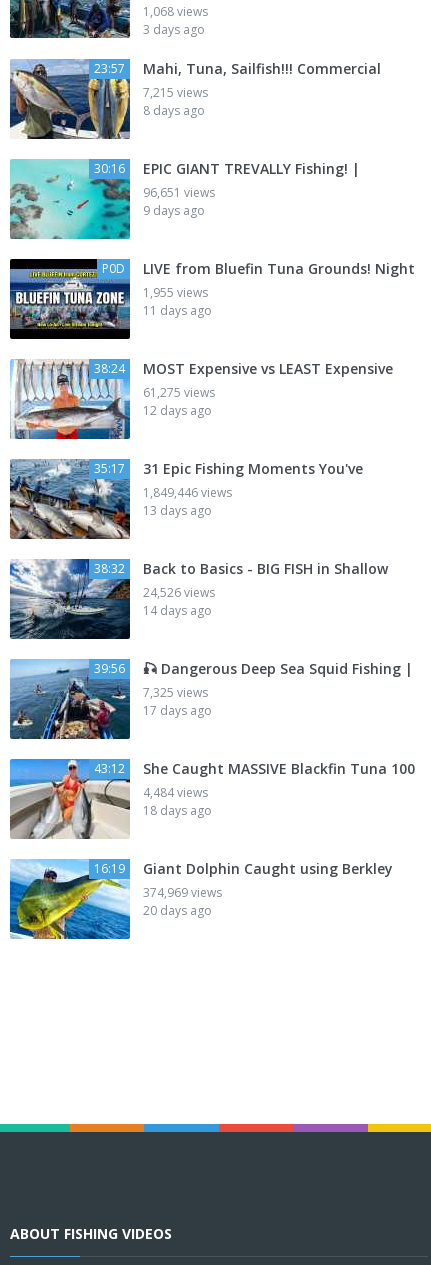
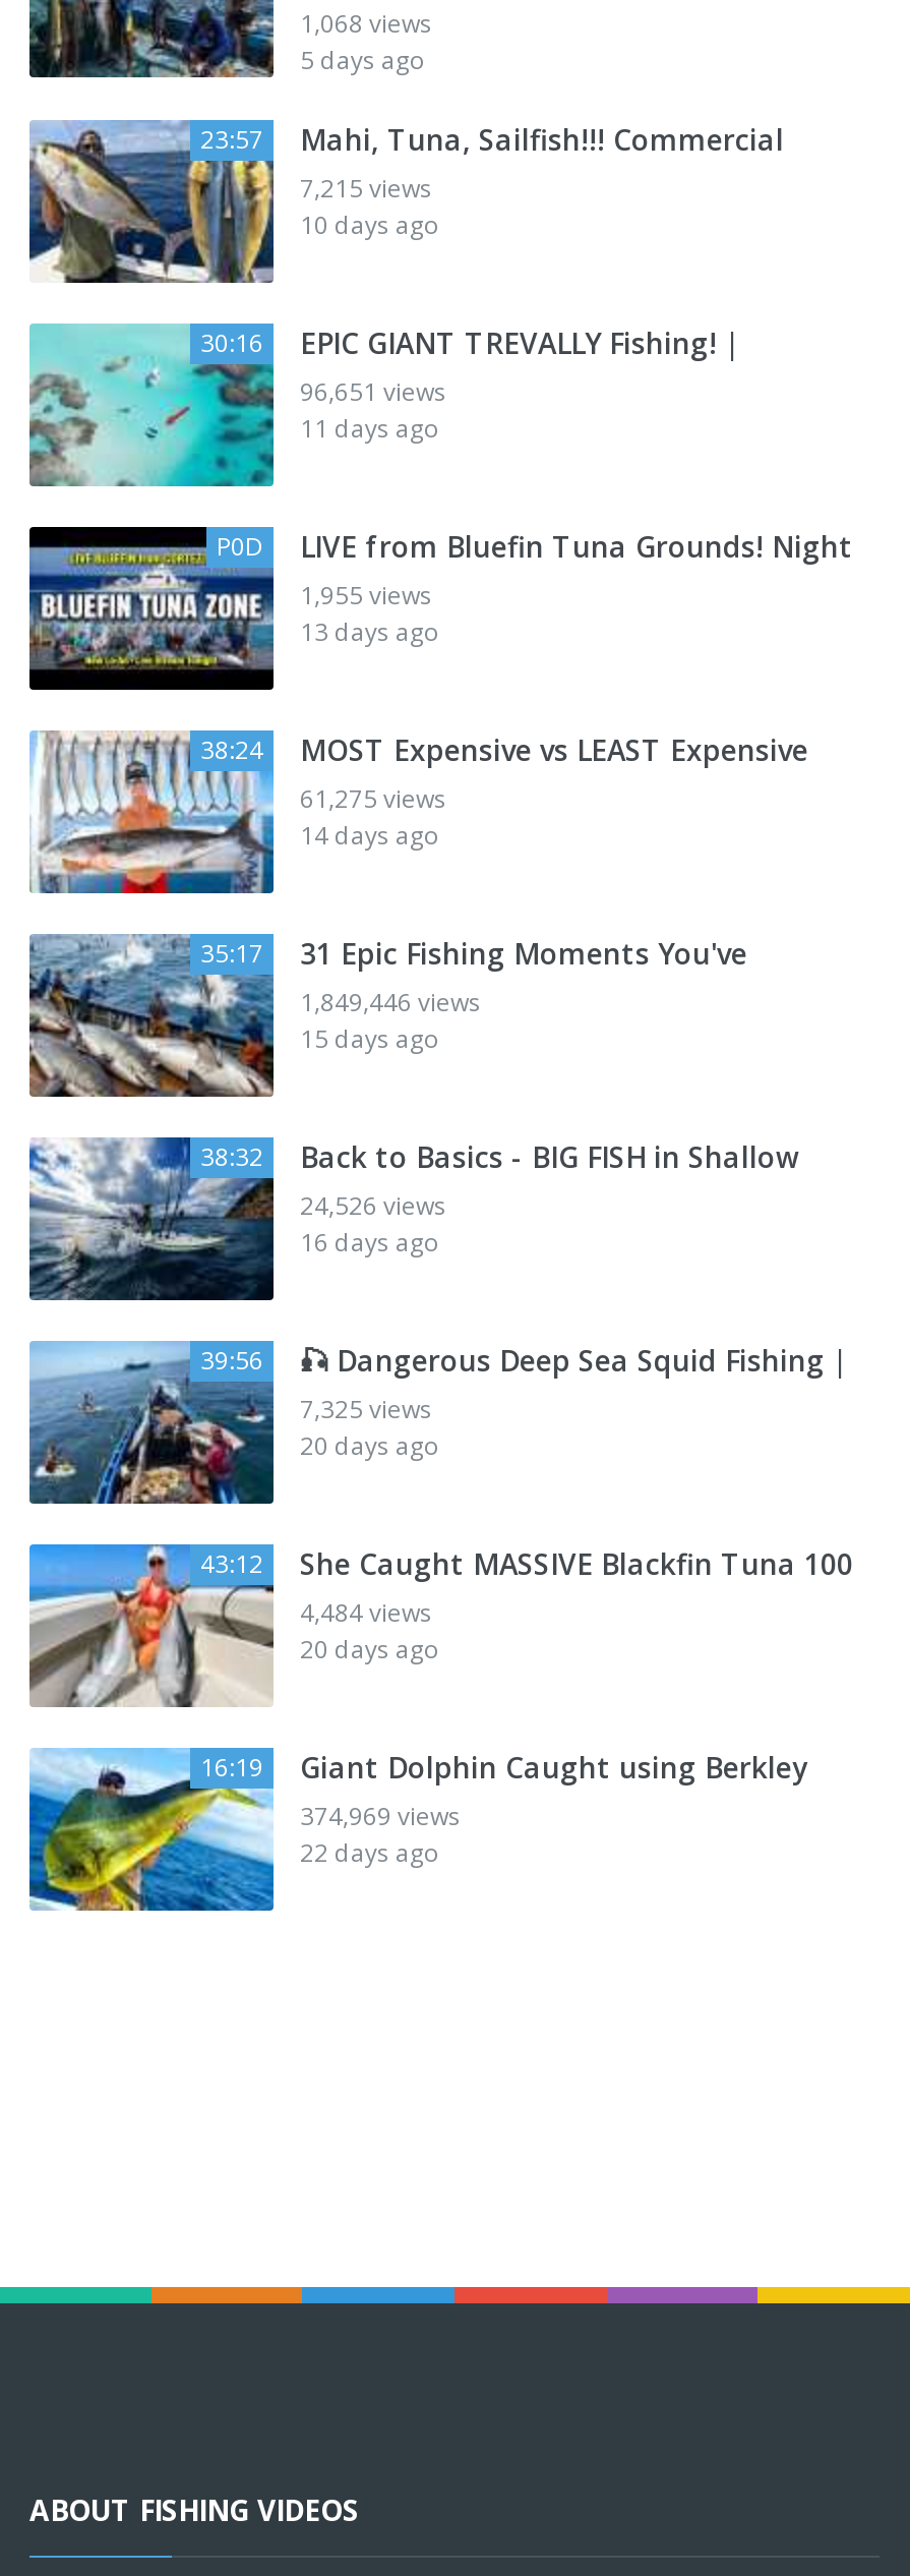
[143,21,205,38] 3 days ago -> [300,43,426,78] 5 days ago
[143,102,205,119] 8 days ago -> [300,208,440,242] 10 days ago
[143,202,205,219] 9 days ago -> [300,411,440,446] 11 days ago
[143,302,212,319] 11 days ago -> [300,615,440,649] 13 days ago
[143,402,212,419] 12 days ago -> [300,818,440,853] 14 days ago
[143,502,212,519] 13 days ago -> [300,1022,440,1056] 15 days ago
[143,602,212,619] 14 days ago -> [300,1225,440,1260] 16 days ago
[143,702,212,719] 17 days ago -> [300,1429,440,1463] 20 days ago
[143,802,212,819] 18 days ago -> [300,1632,440,1667] 20 days ago
[143,902,212,919] 20 days ago -> [300,1836,440,1870] 22 days ago

